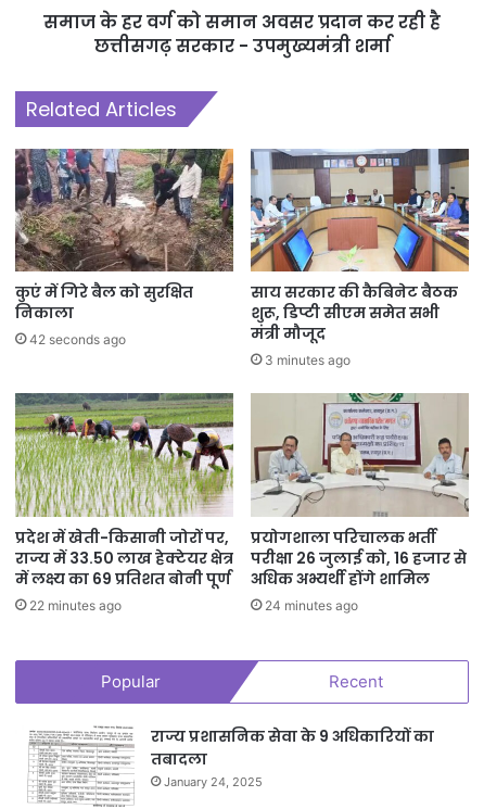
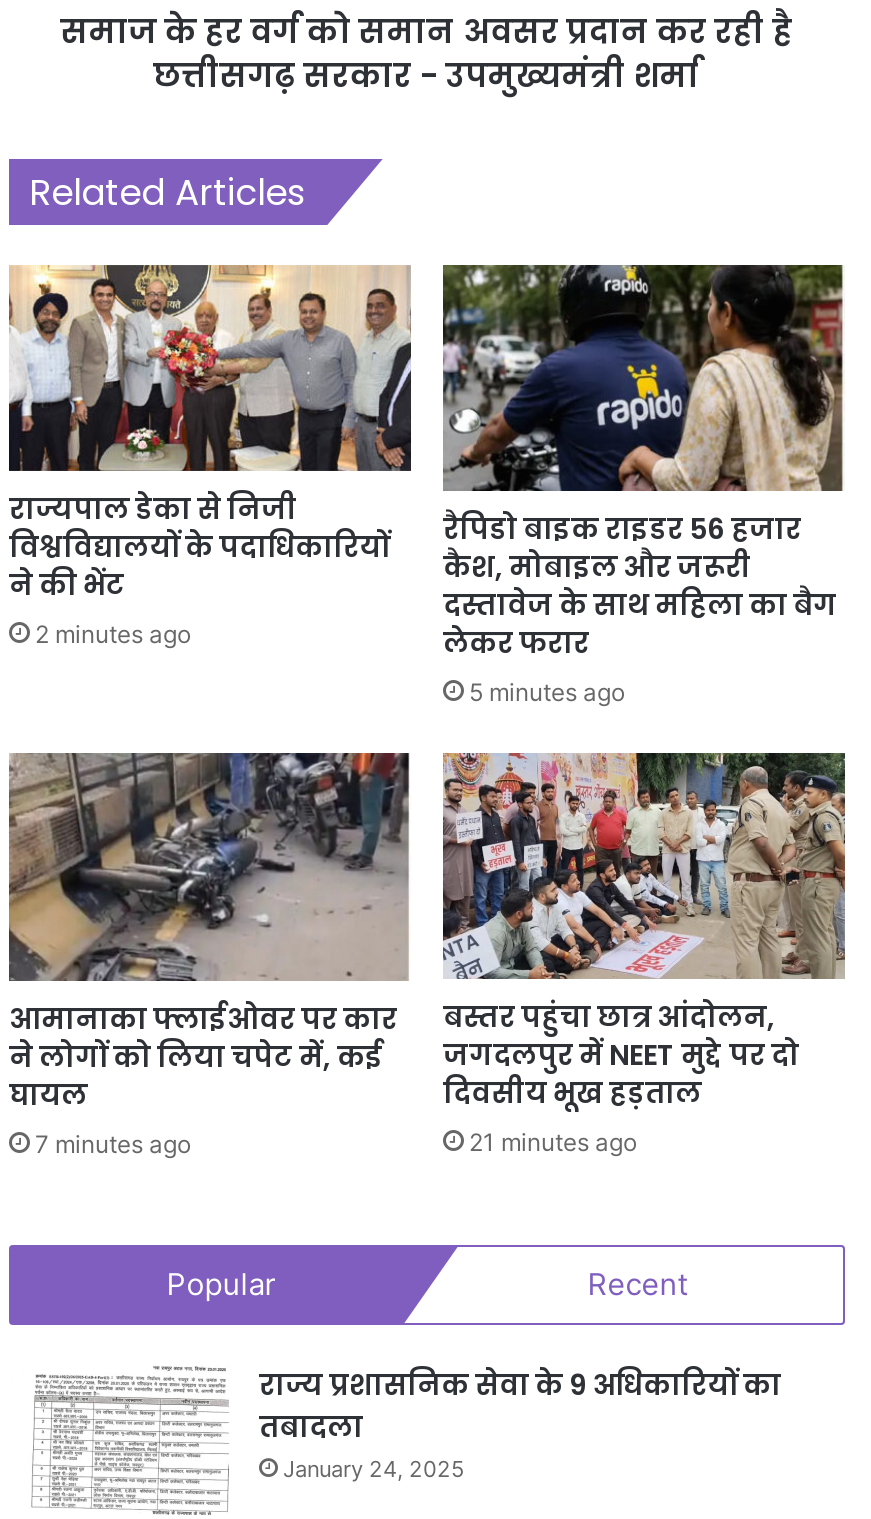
[14,148,234,348] [image] | कुएं में गिरे बैल को सुरक्षित | निकाला | 42 seconds ago -> [9,263,411,648] [image] | राज्यपाल डेका से निजी | विश्वविद्यालयों के पदाधिकारियों | ने की भेंट | 2 minutes ago
[251,148,470,368] [image] | साय सरकार की कैबिनेट बैठक | शुरू, डिप्टी सीएम समेत सभी | मंत्री मौजूद | 3 minutes ago -> [443,263,843,708] [image] | रैपिडो बाइक राइडर 56 हजार | कैश, मोबाइल और जरूरी | दस्तावेज के साथ महिला का बैग | लेकर फरार | 5 minutes ago
[15,392,234,613] [image] | प्रदेश में खेती-किसानी जोरों पर, | राज्य में 33.50 लाख हेक्टेयर क्षेत्र | में लक्ष्य का 69 प्रतिशत बोनी पूर्ण | 22 minutes ago -> [9,751,409,1158] [image] | आमानाका फ्लाईओवर पर कार | ने लोगों को लिया चपेट में, कई | घायल | 7 minutes ago
[251,392,468,613] [image] | प्रयोगशाला परिचालक भर्ती | परीक्षा 26 जुलाई को, 16 हजार से | अधिक अभ्यर्थी होंगे शामिल | 24 minutes ago -> [441,753,845,1158] [image] | बस्तर पहुंचा छात्र आंदोलन, | जगदलपुर में NEET मुद्दे पर दो | दिवसीय भूख हड़ताल | 21 minutes ago

